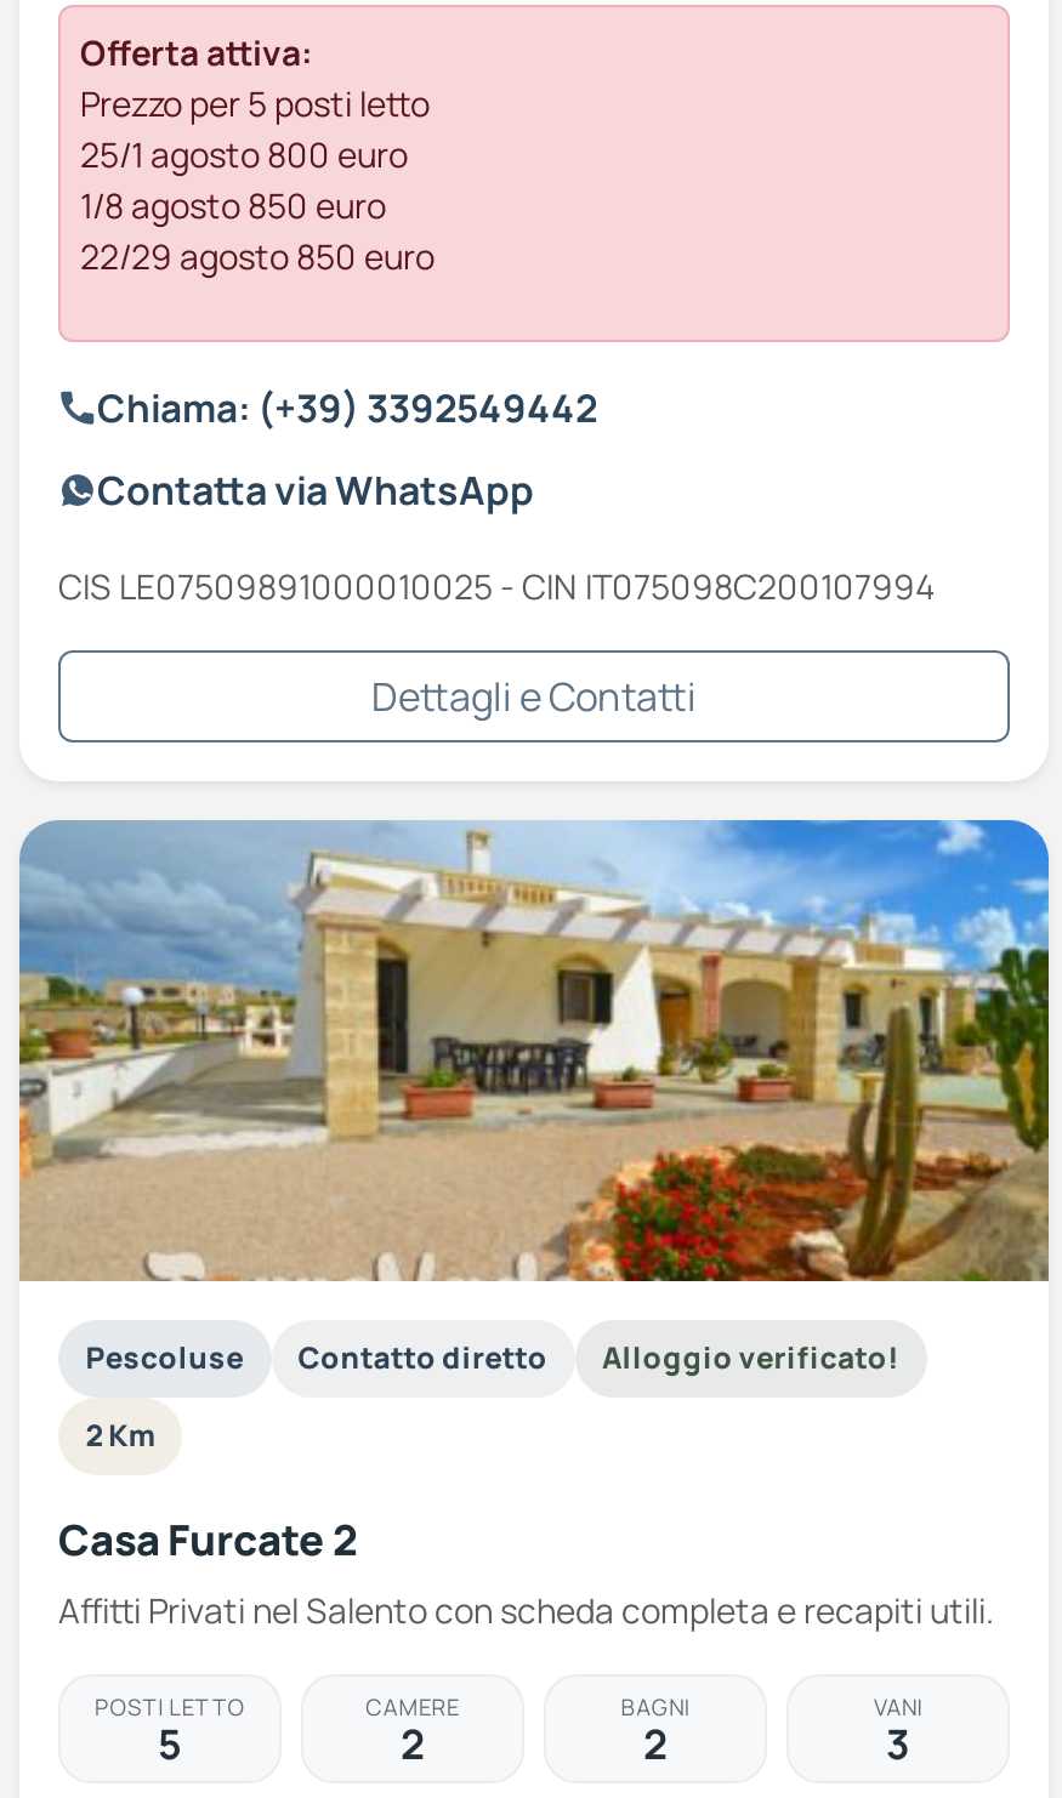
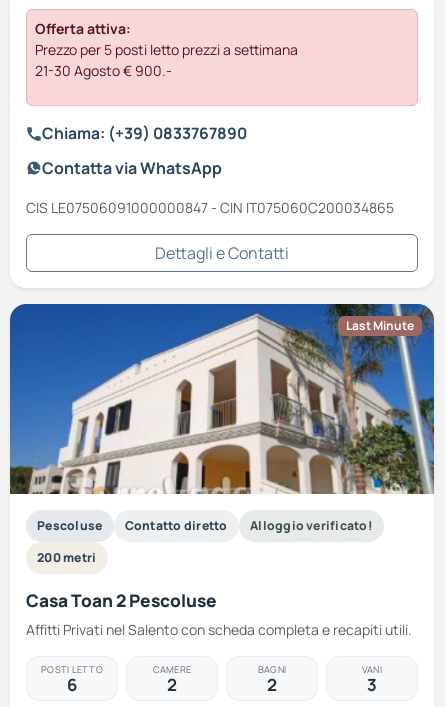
[80,79,435,278] Prezzo per 5 posti letto | 25/1 agosto 800 euro | 1/8 agosto 850 euro | 22/29 agosto 850 euro -> [35,40,298,80] Prezzo per 5 posti letto prezzi a settimana | 21-30 Agosto € 900.-
[97,380,597,433] Chiama: (+39) 3392549442 -> [42,122,247,144] Chiama: (+39) 0833767890
[58,562,935,609] CIS LE07509891000010025 - CIN IT075098C200107994 -> [26,198,394,217] CIS LE07506091000000847 - CIN IT075060C200034865
none -> [346,317,414,334] Last Minute
[17,818,1051,1284] [image] -> [9,303,435,495] [image]
[85,1414,156,1455] 2 Km -> [37,549,96,566] 200 metri
[58,1511,357,1567] Casa Furcate 2 -> [26,589,217,612] Casa Toan 2 Pescoluse
[158,1715,182,1771] 5 -> [67,673,77,696] 6

